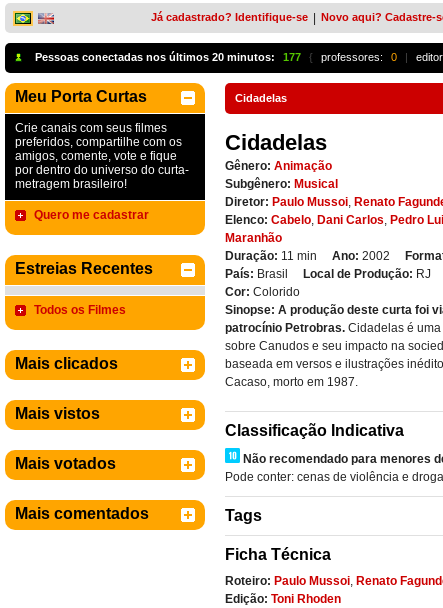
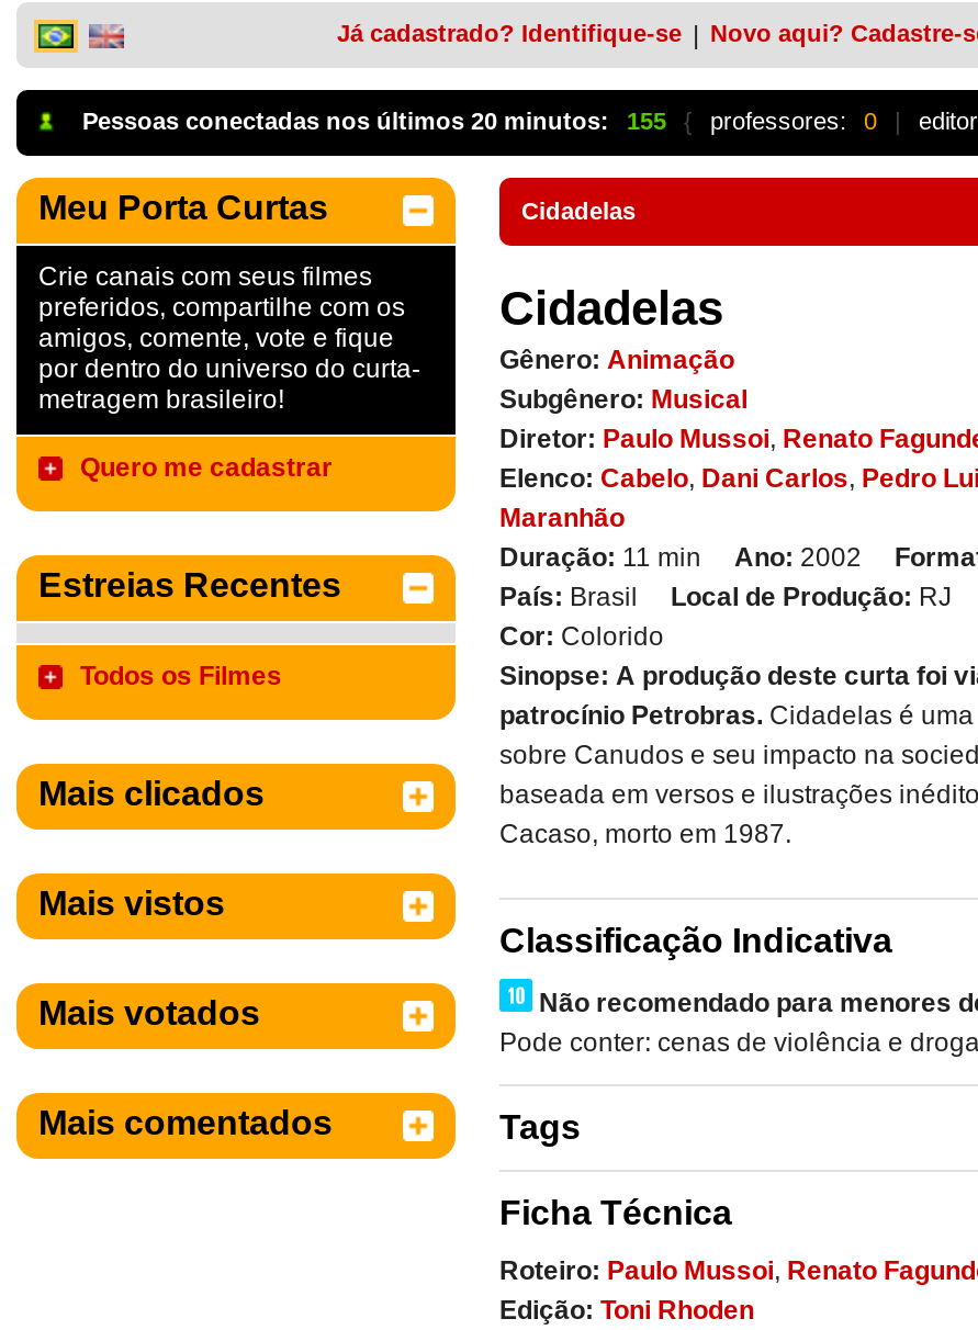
[283,51,301,63] 177 -> [627,108,666,134] 155

